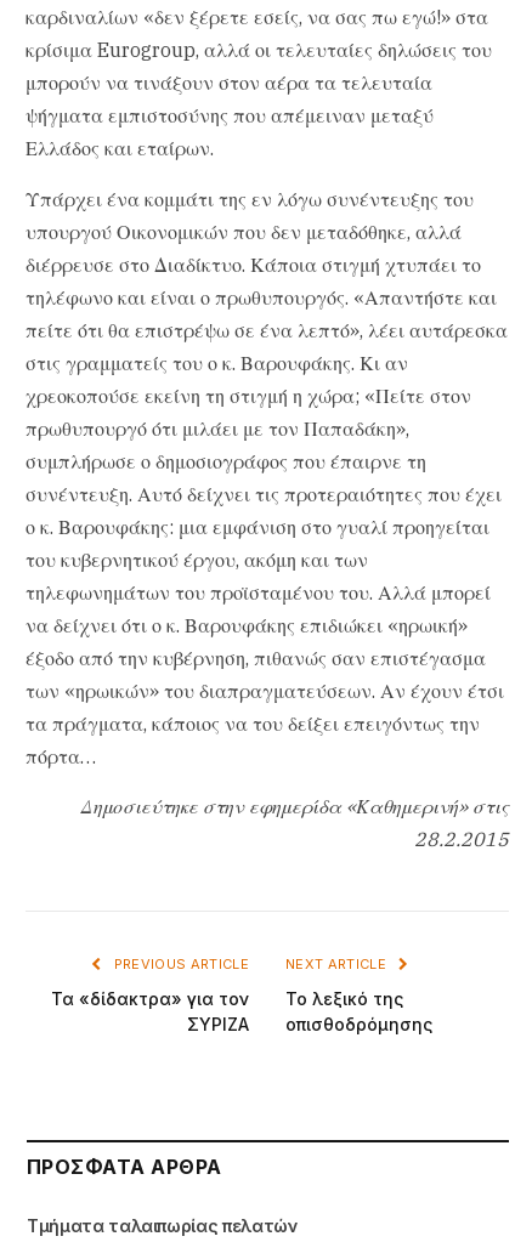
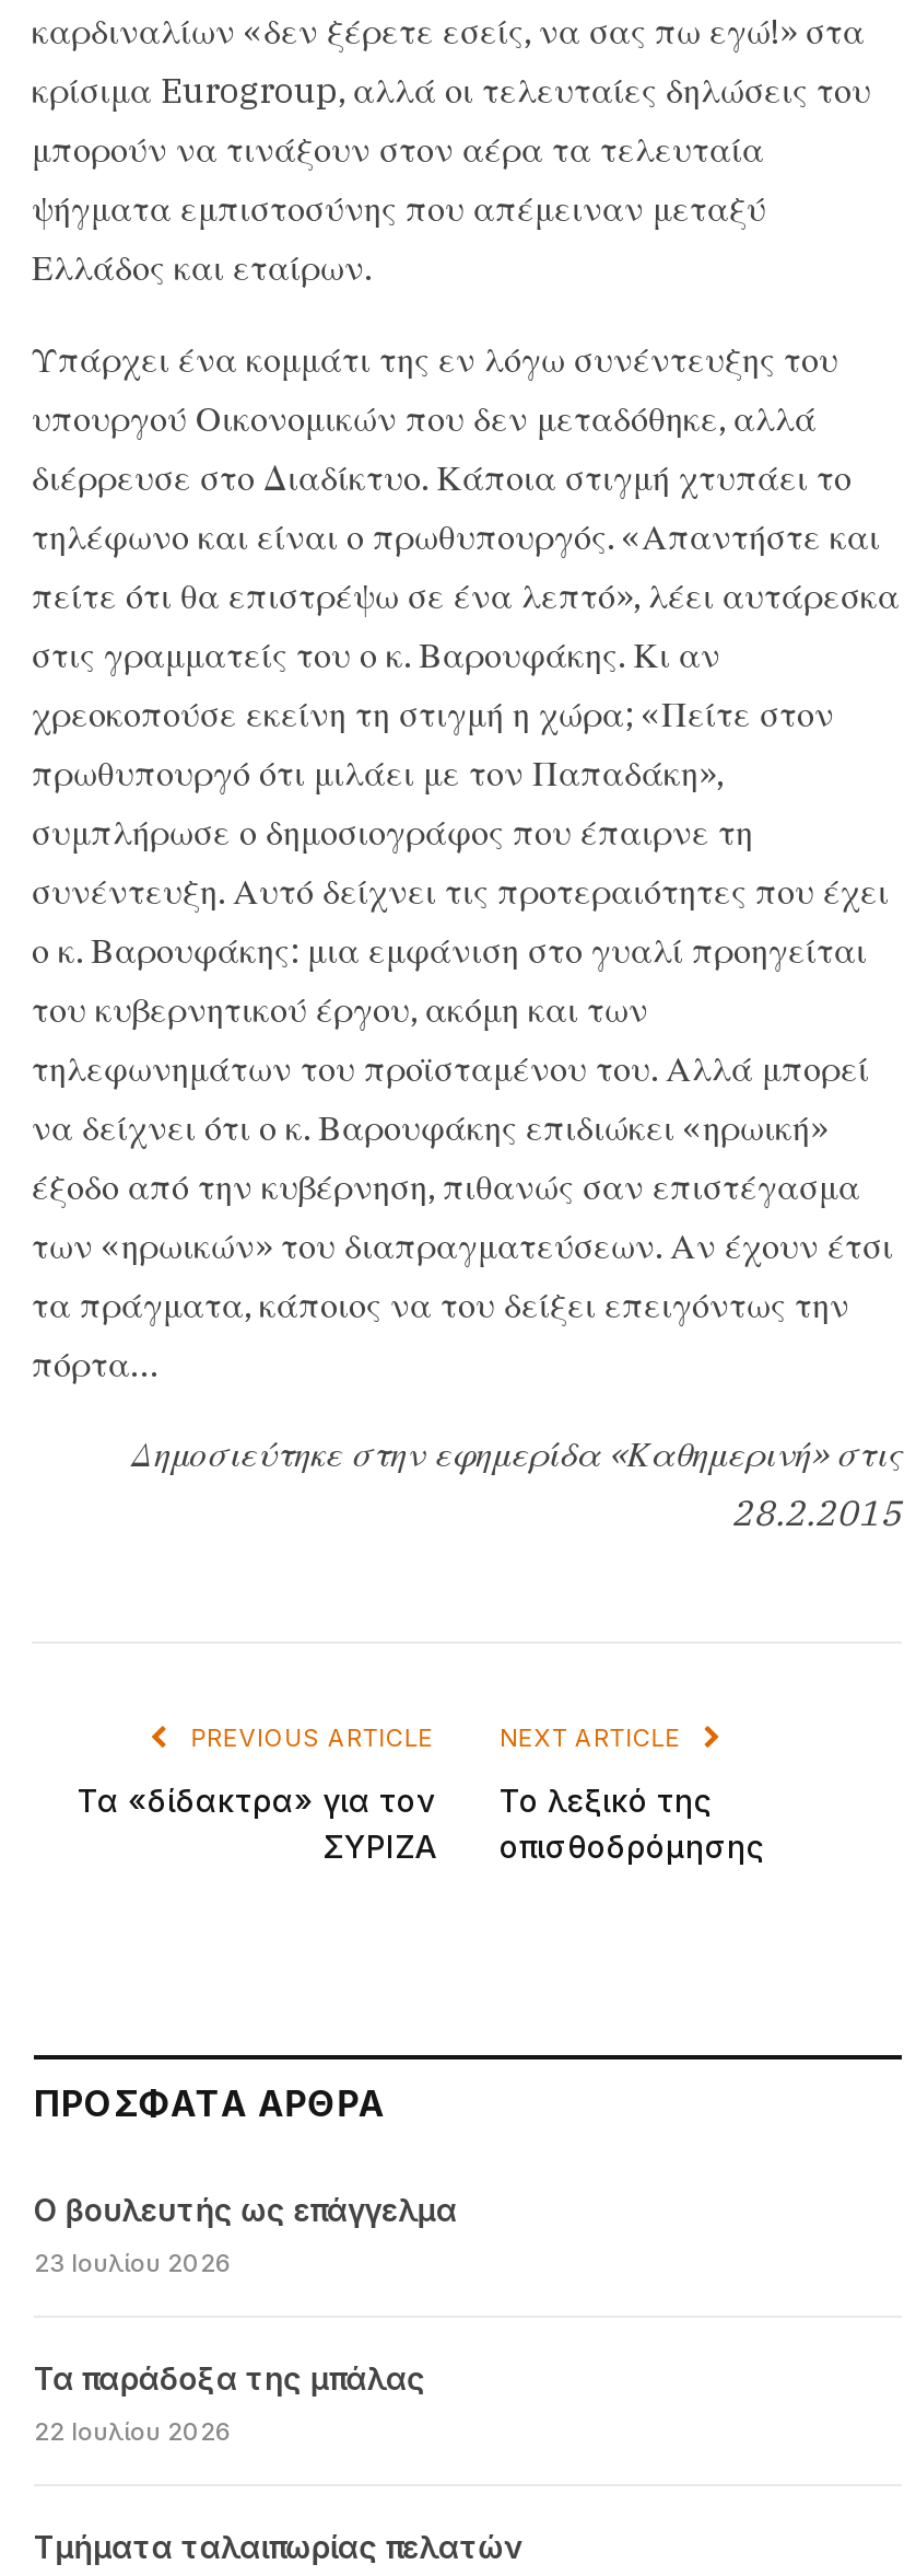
none -> [34,2191,457,2447] Ο βουλευτής ως επάγγελμα | 23 Ιουλίου 2026 | Τα παράδοξα της μπάλας | 22 Ιουλίου 2026

